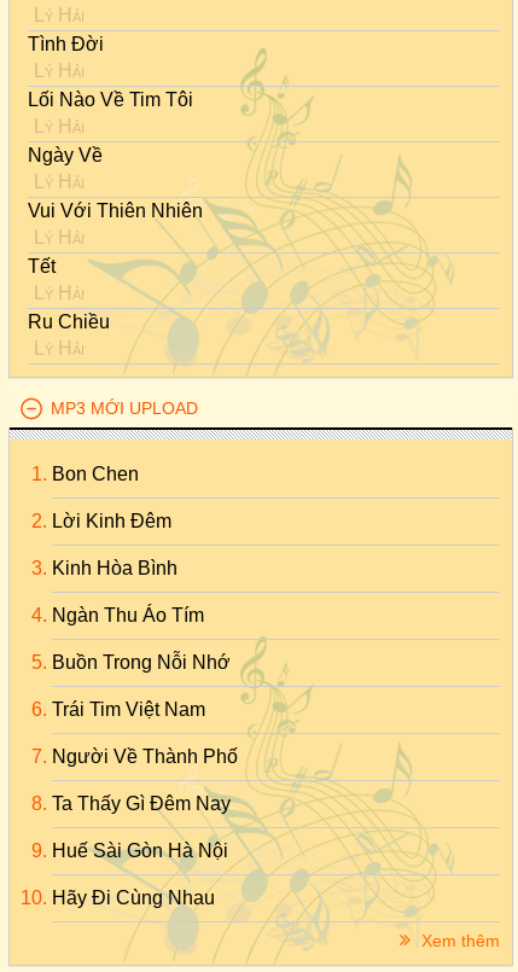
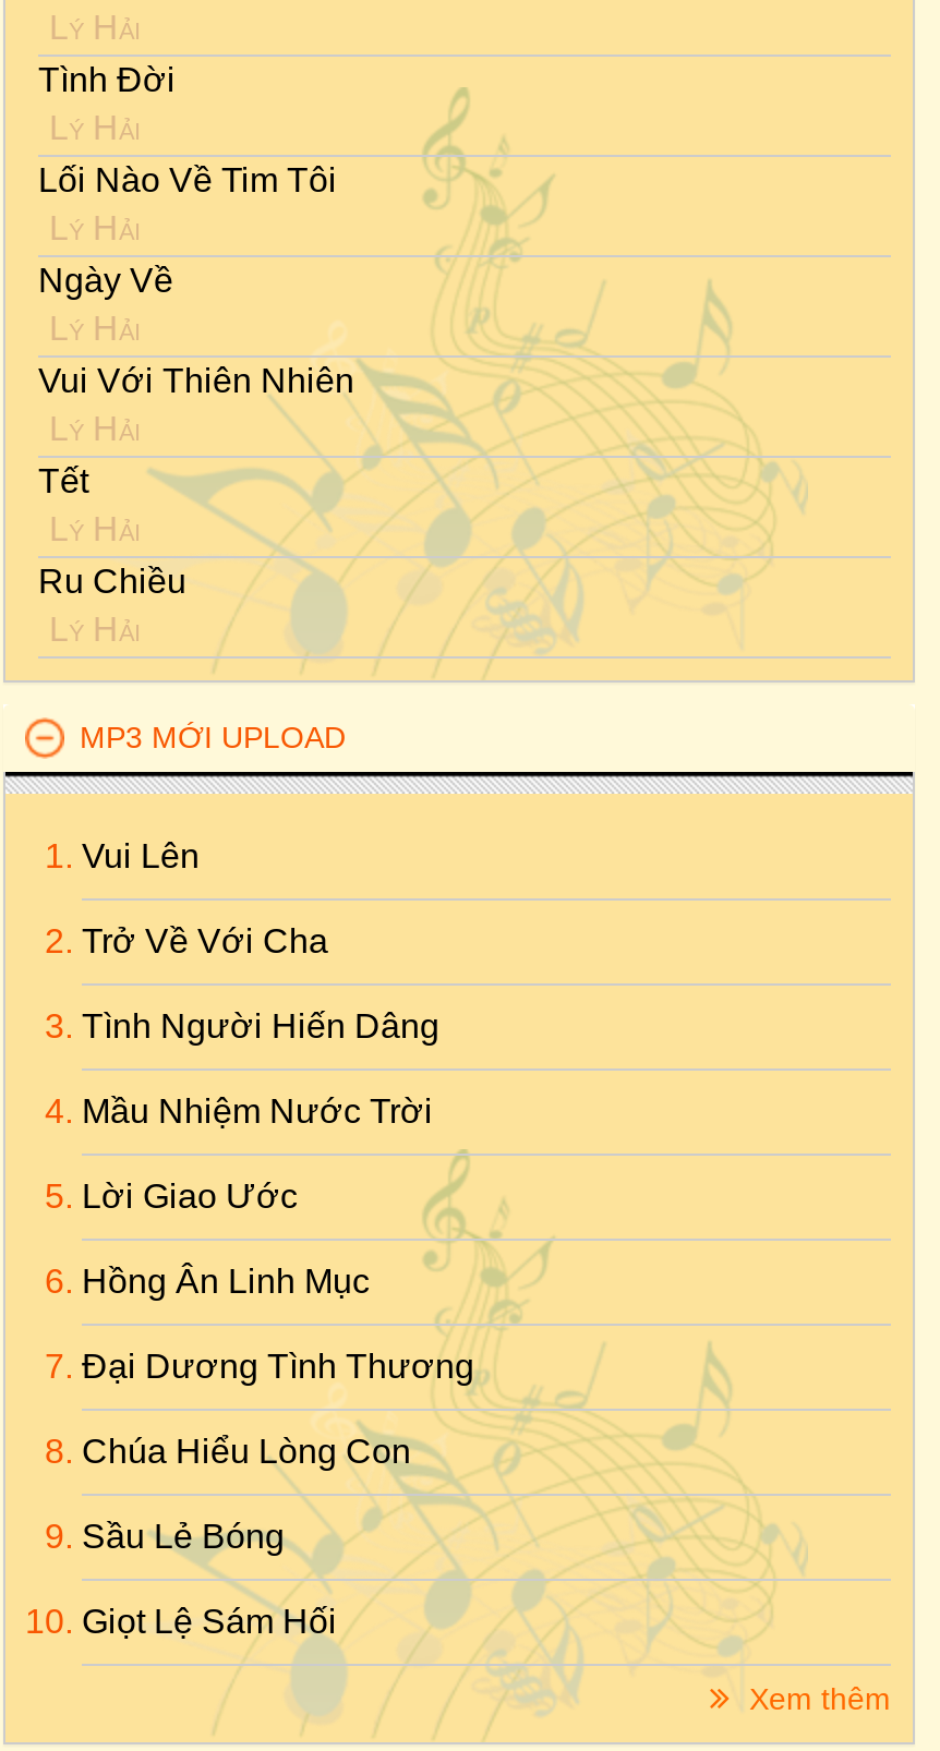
[52,464,139,484] Bon Chen -> [82,837,200,874] Vui Lên
[52,511,171,531] Lời Kinh Đêm -> [82,922,328,959] Trở Về Với Cha
[52,558,177,578] Kinh Hòa Bình -> [82,1007,439,1044] Tình Người Hiến Dâng
[52,605,204,625] Ngàn Thu Áo Tím -> [82,1092,433,1130] Mầu Nhiệm Nước Trời
[52,652,231,673] Buồn Trong Nỗi Nhớ -> [82,1178,298,1215] Lời Giao Ước
[52,699,205,720] Trái Tim Việt Nam -> [82,1263,370,1300] Hồng Ân Linh Mục
[52,746,238,767] Người Về Thành Phố -> [82,1348,474,1385] Đại Dương Tình Thương
[52,793,231,814] Ta Thấy Gì Đêm Nay -> [82,1433,411,1470] Chúa Hiểu Lòng Con
[52,840,228,861] Huế Sài Gòn Hà Nội -> [82,1518,285,1555] Sầu Lẻ Bóng
[52,887,215,908] Hãy Đi Cùng Nhau -> [82,1603,337,1640] Giọt Lệ Sám Hối

